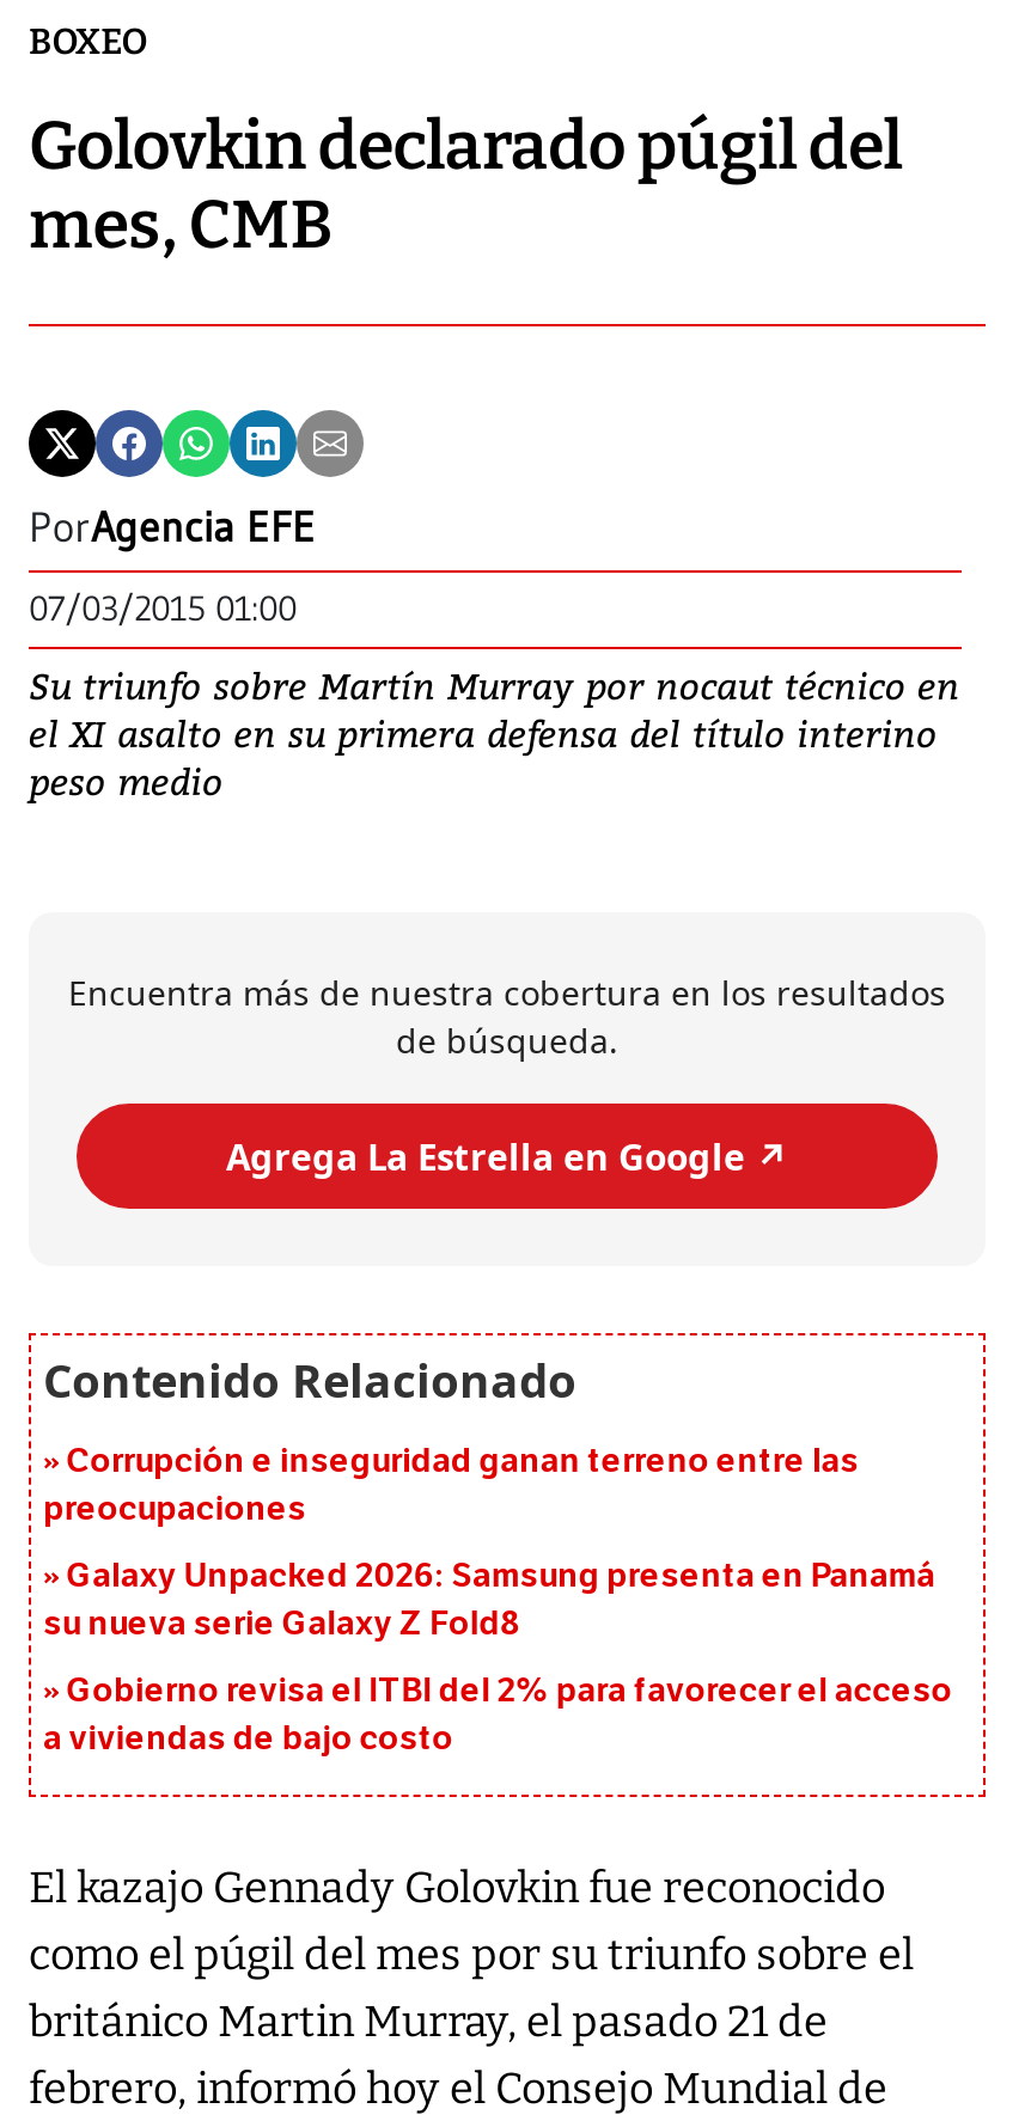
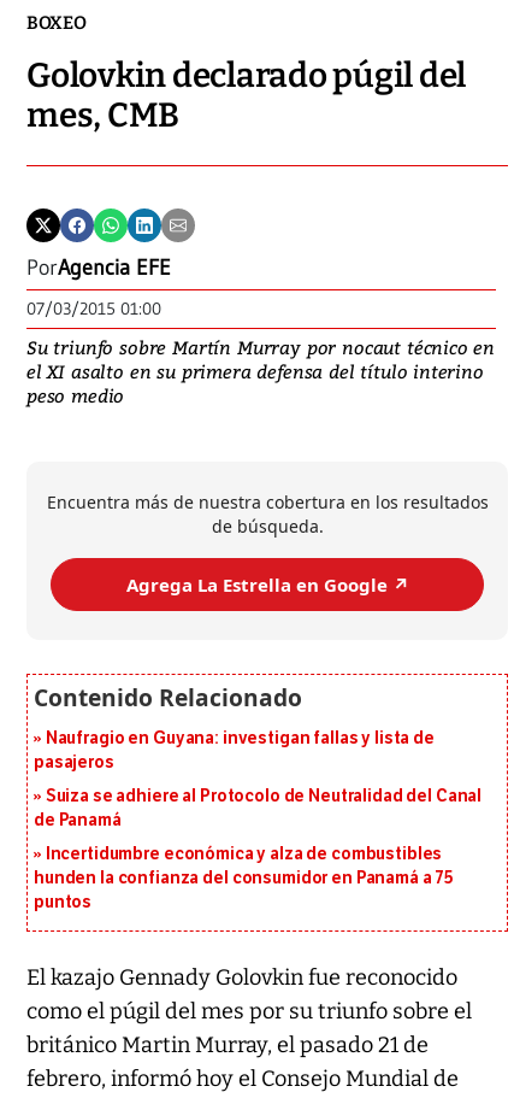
[43,1442,859,1530] Corrupción e inseguridad ganan terreno entre las | preocupaciones -> [34,729,434,773] Naufragio en Guyana: investigan fallas y lista de | pasajeros
[43,1557,935,1645] Galaxy Unpacked 2026: Samsung presenta en Panamá | su nueva serie Galaxy Z Fold8 -> [34,786,482,831] Suiza se adhiere al Protocolo de Neutralidad del Canal | de Panamá
[43,1671,952,1760] Gobierno revisa el ITBI del 2% para favorecer el acceso | a viviendas de bajo costo -> [34,844,454,913] Incertidumbre económica y alza de combustibles | hunden la confianza del consumidor en Panamá a 75 | puntos

